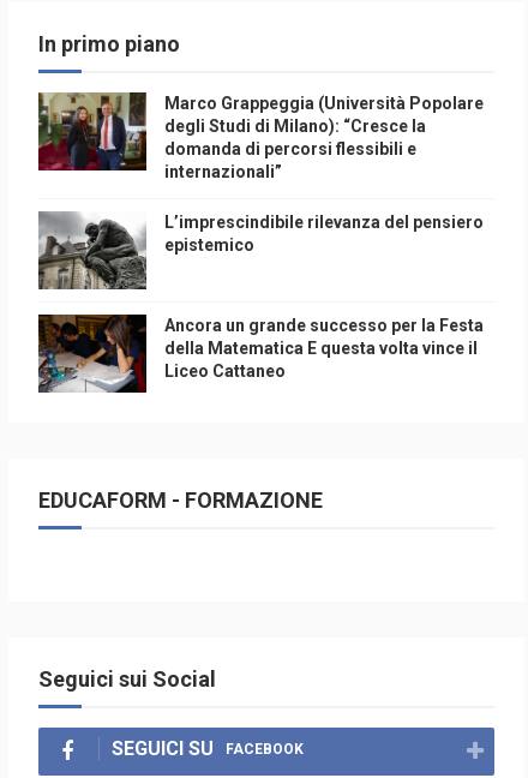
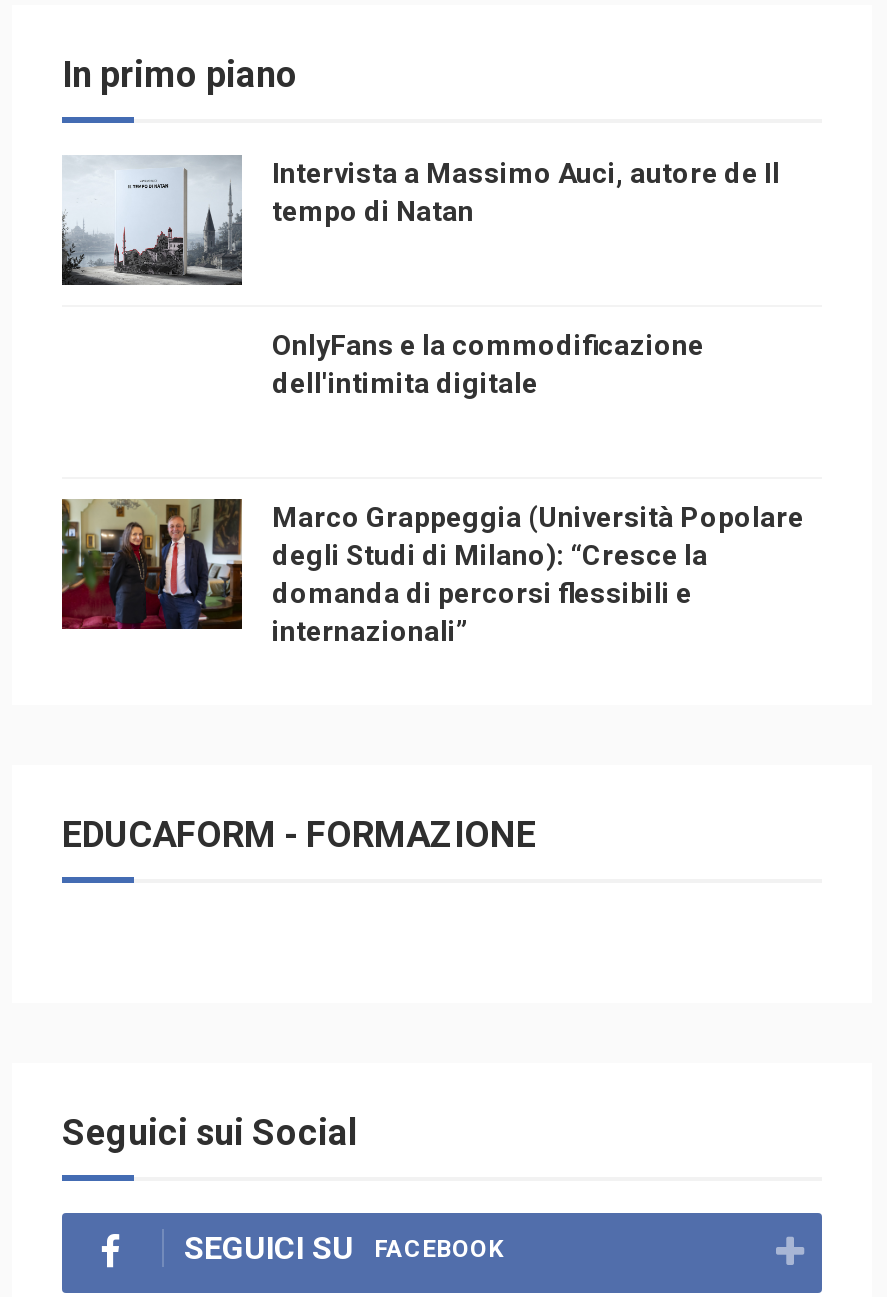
none -> [62,157,780,287] [image] | Intervista a Massimo Auci, autore de Il | tempo di Natan
none -> [272,330,704,400] OnlyFans e la commodificazione | dell'intimita digitale
moved [36,91,484,182] -> [58,497,804,648]: [image] | Marco Grappeggia (Università Popolare | degli Studi di Milano): “Cresce la | domanda di percorsi flessibili e | internazionali”
[37,210,484,291] [image] | L’imprescindibile rilevanza del pensiero | epistemico -> none
[37,313,484,394] [image] | Ancora un grande successo per la Festa | della Matematica E questa volta vince il | Liceo Cattaneo -> none

